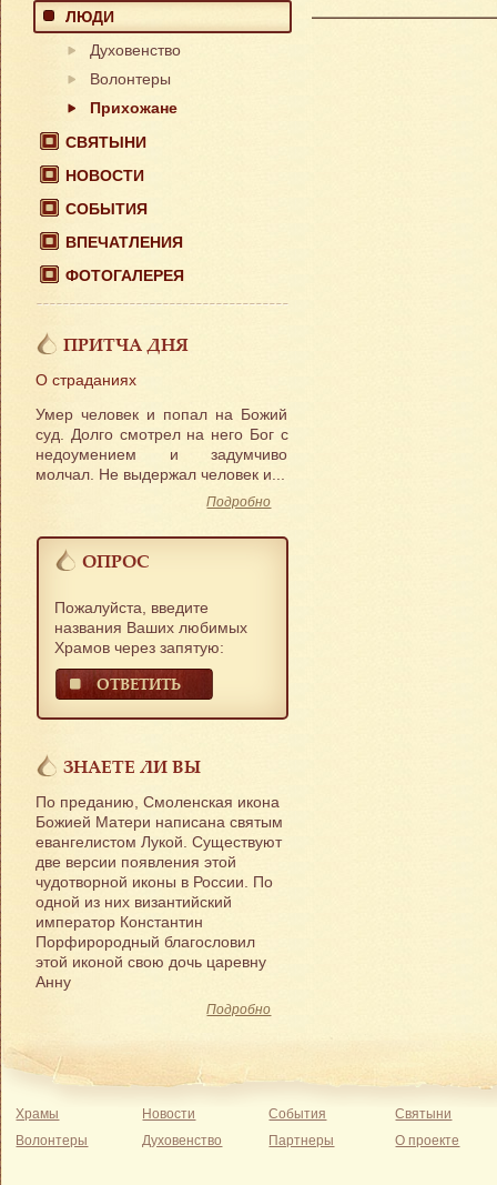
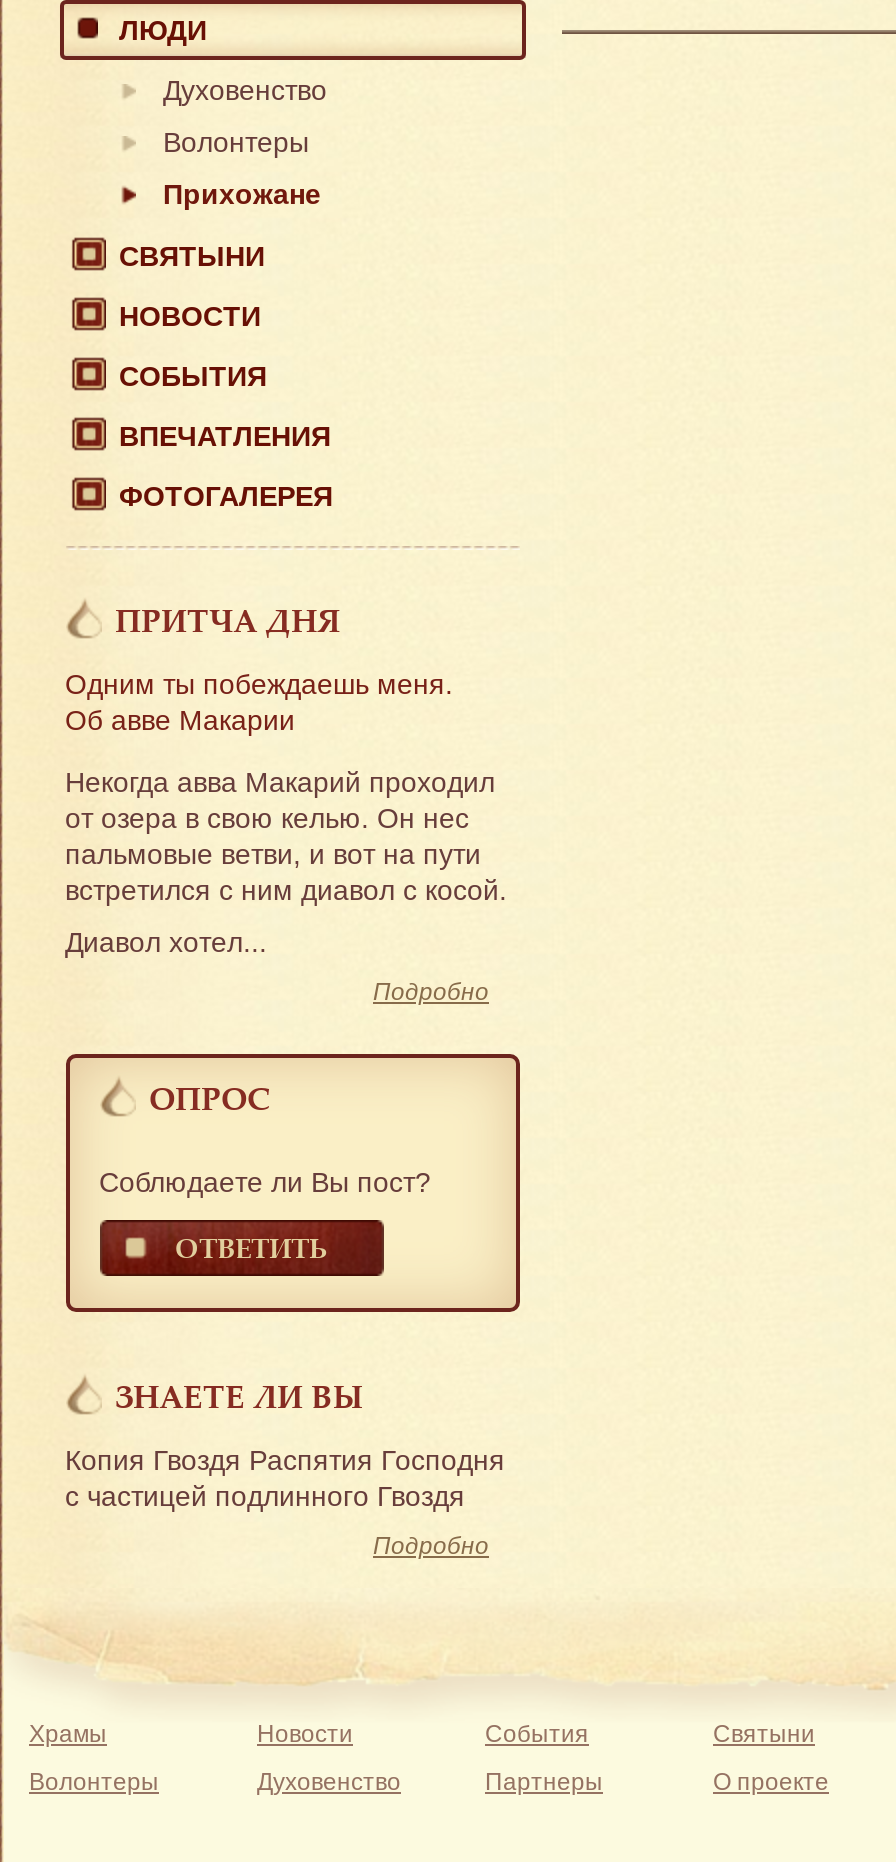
[36,371,288,483] О страданиях | Умер человек и попал на Божий | суд. Долго смотрел на него Бог с | недоумением и задумчиво | молчал. Не выдержал человек и... -> [65,668,507,958] Одним ты побеждаешь меня. | Об авве Макарии | Некогда авва Макарий проходил | от озера в свою келью. Он нес | пальмовые ветви, и вот на пути | встретился с ним диавол с косой. | Диавол хотел...
moved [83,494,271,573] -> [149,978,489,1120]: Подробно | ОПРОС
[55,599,248,656] Пожалуйста, введите | названия Ваших любимых | Храмов через запятую: -> [99,1166,431,1198] Соблюдаете ли Вы пост?
[36,793,283,991] По преданию, Смоленская икона | Божией Матери написана святым | евангелистом Лукой. Существуют | две версии появления этой | чудотворной иконы в России. По | одной из них византийский | император Константин | Порфирородный благословил | этой иконой свою дочь царевну | Анну -> [65,1444,505,1512] Копия Гвоздя Распятия Господня | с частицей подлинного Гвоздя

